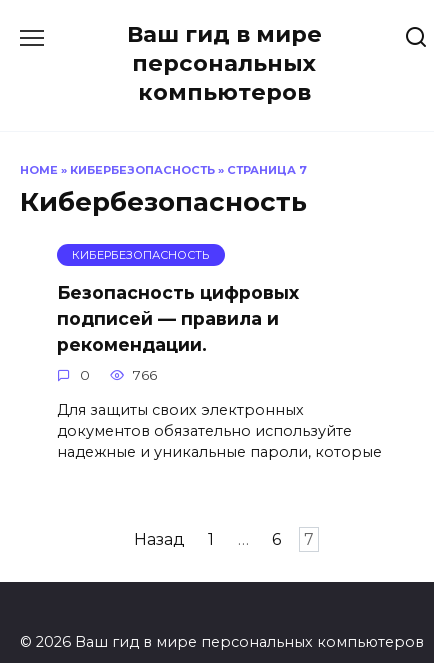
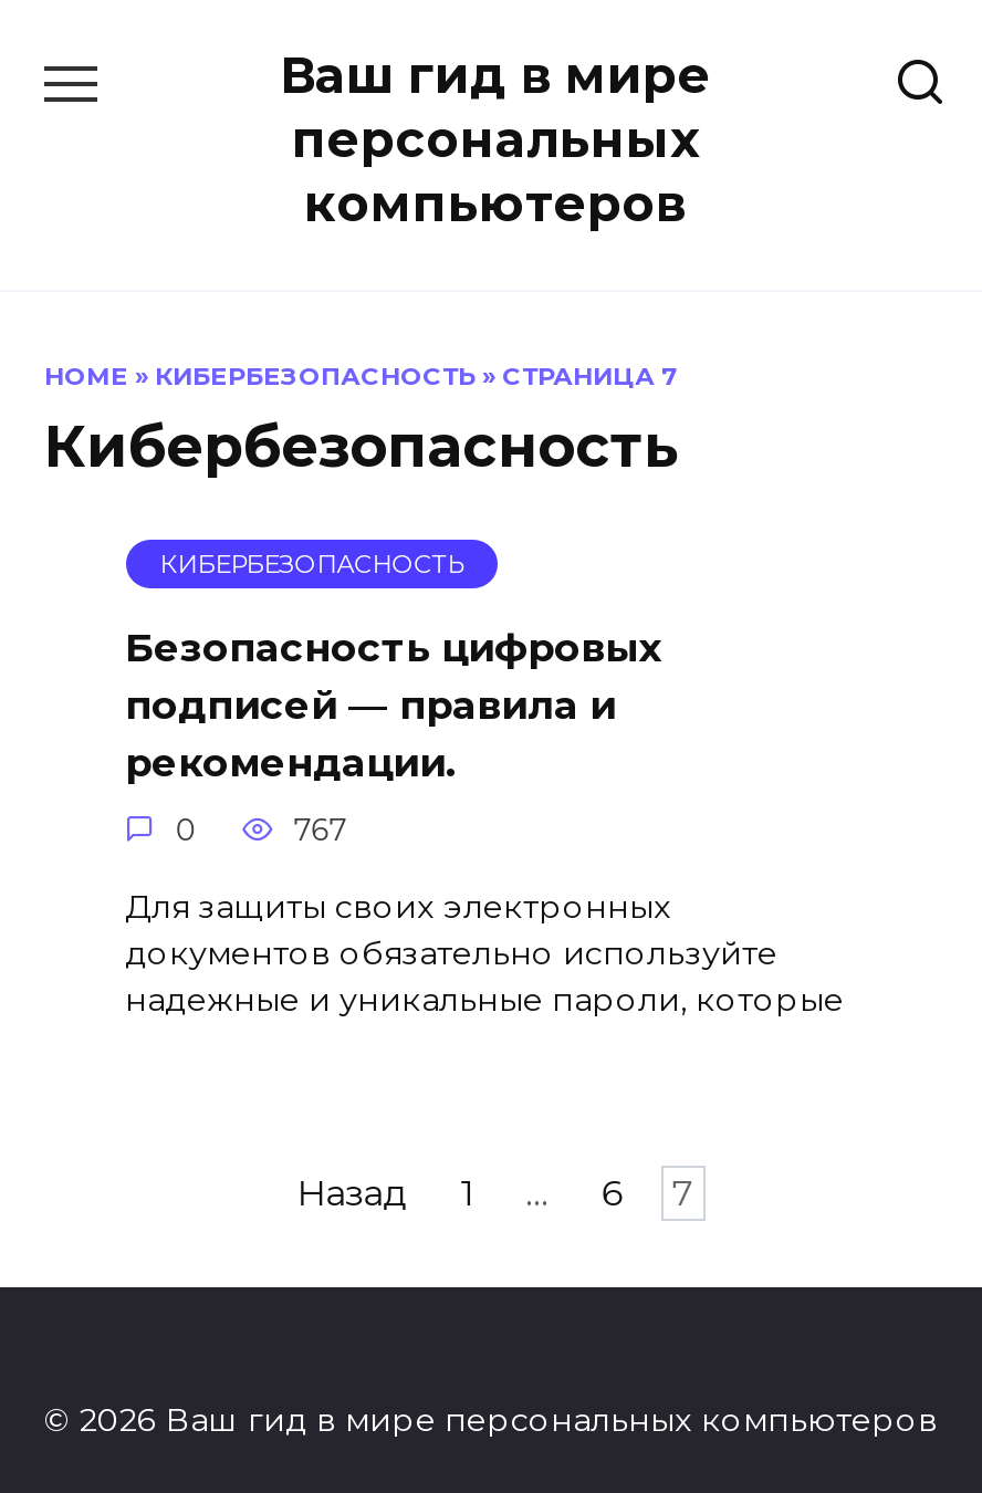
[133,367,157,383] 766 -> [293,811,347,847] 767

